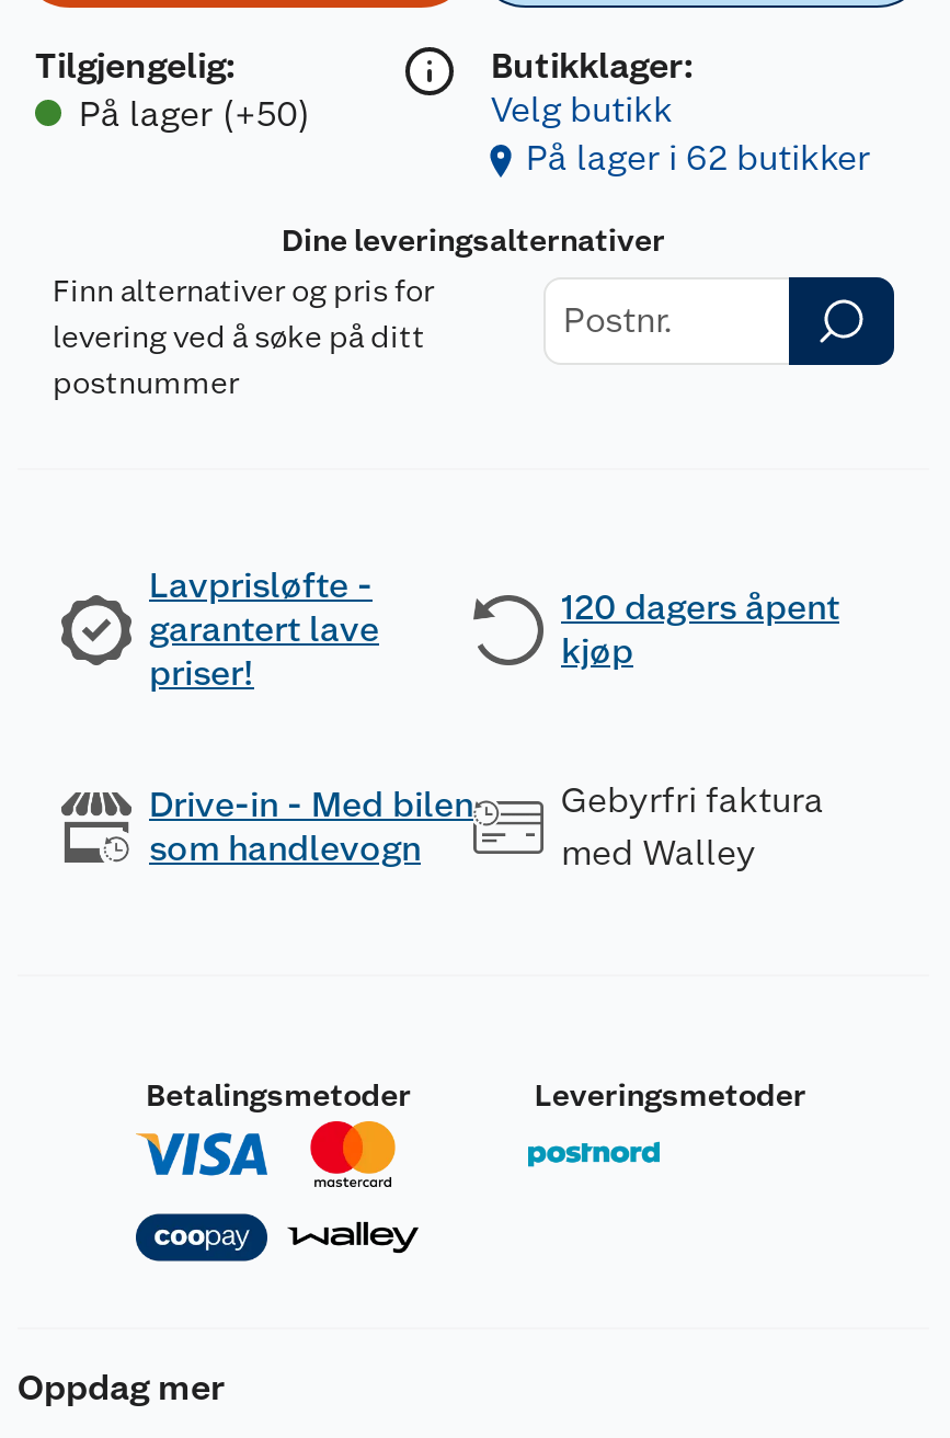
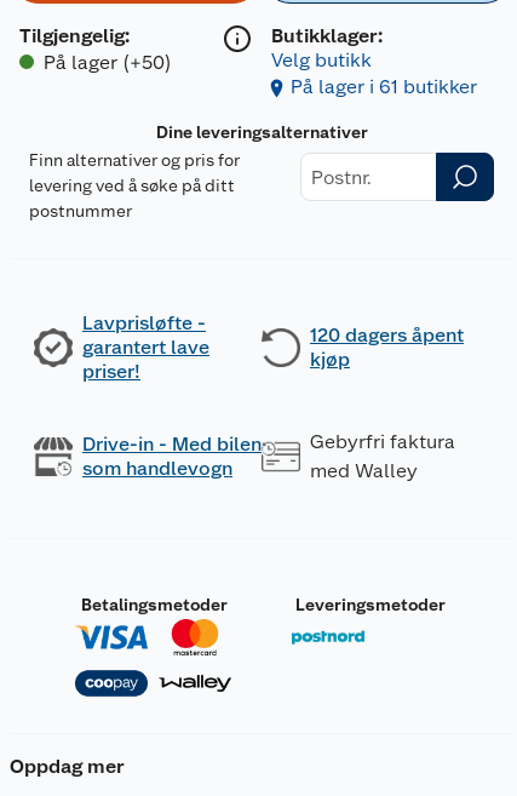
[526,137,870,178] På lager i 62 butikker -> [291,76,477,99] På lager i 61 butikker

